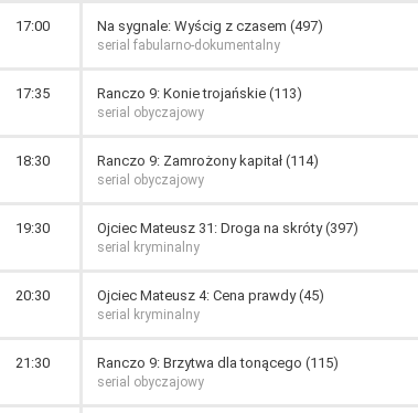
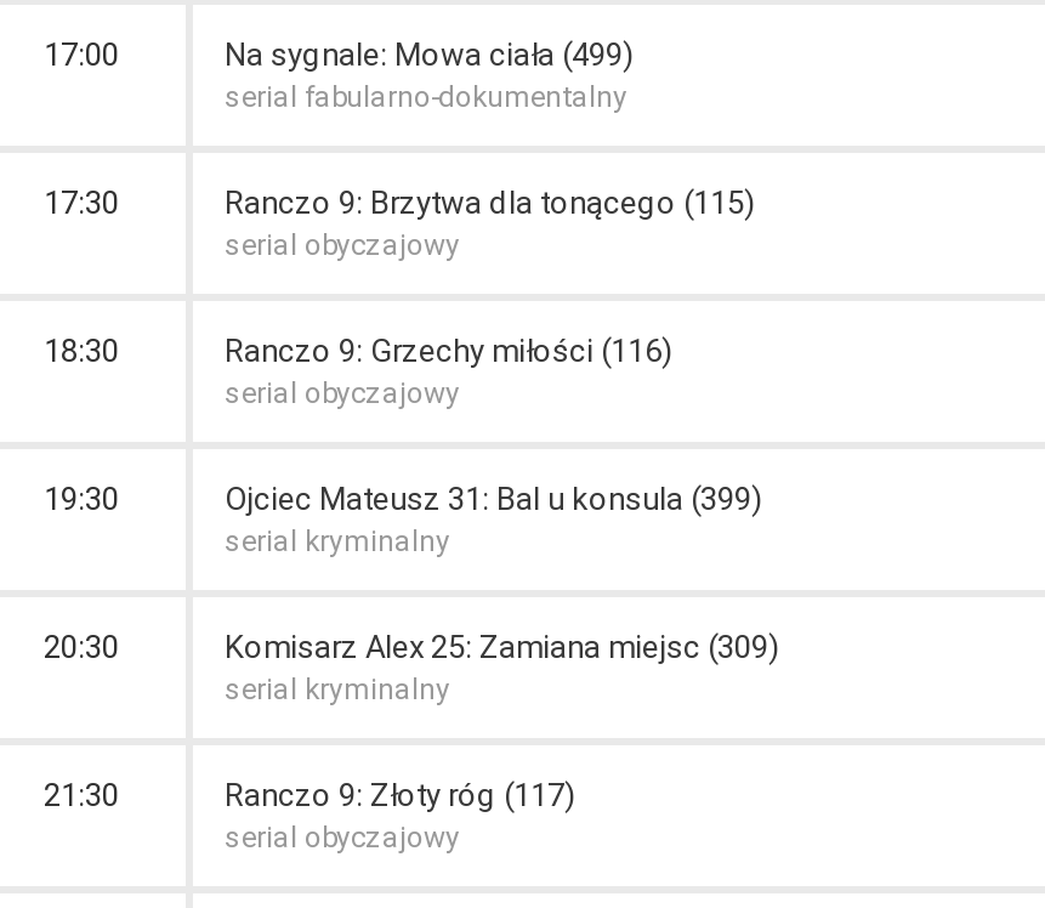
[97,18,323,34] Na sygnale: Wyścig z czasem (497) -> [225,36,635,73] Na sygnale: Mowa ciała (499)
[15,85,302,102] 17:35 | Ranczo 9: Konie trojańskie (113) -> [44,185,119,221] 17:30
[97,152,319,169] Ranczo 9: Zamrożony kapitał (114) -> [225,333,674,369] Ranczo 9: Grzechy miłości (116)
[97,220,358,236] Ojciec Mateusz 31: Droga na skróty (397) -> [225,481,763,517] Ojciec Mateusz 31: Bal u konsula (399)
[97,287,324,304] Ojciec Mateusz 4: Cena prawdy (45) -> [225,629,780,665] Komisarz Alex 25: Zamiana miejsc (309)
moved [97,354,339,371] -> [225,185,756,221]: Ranczo 9: Brzytwa dla tonącego (115)
none -> [225,777,577,813] Ranczo 9: Złoty róg (117)

